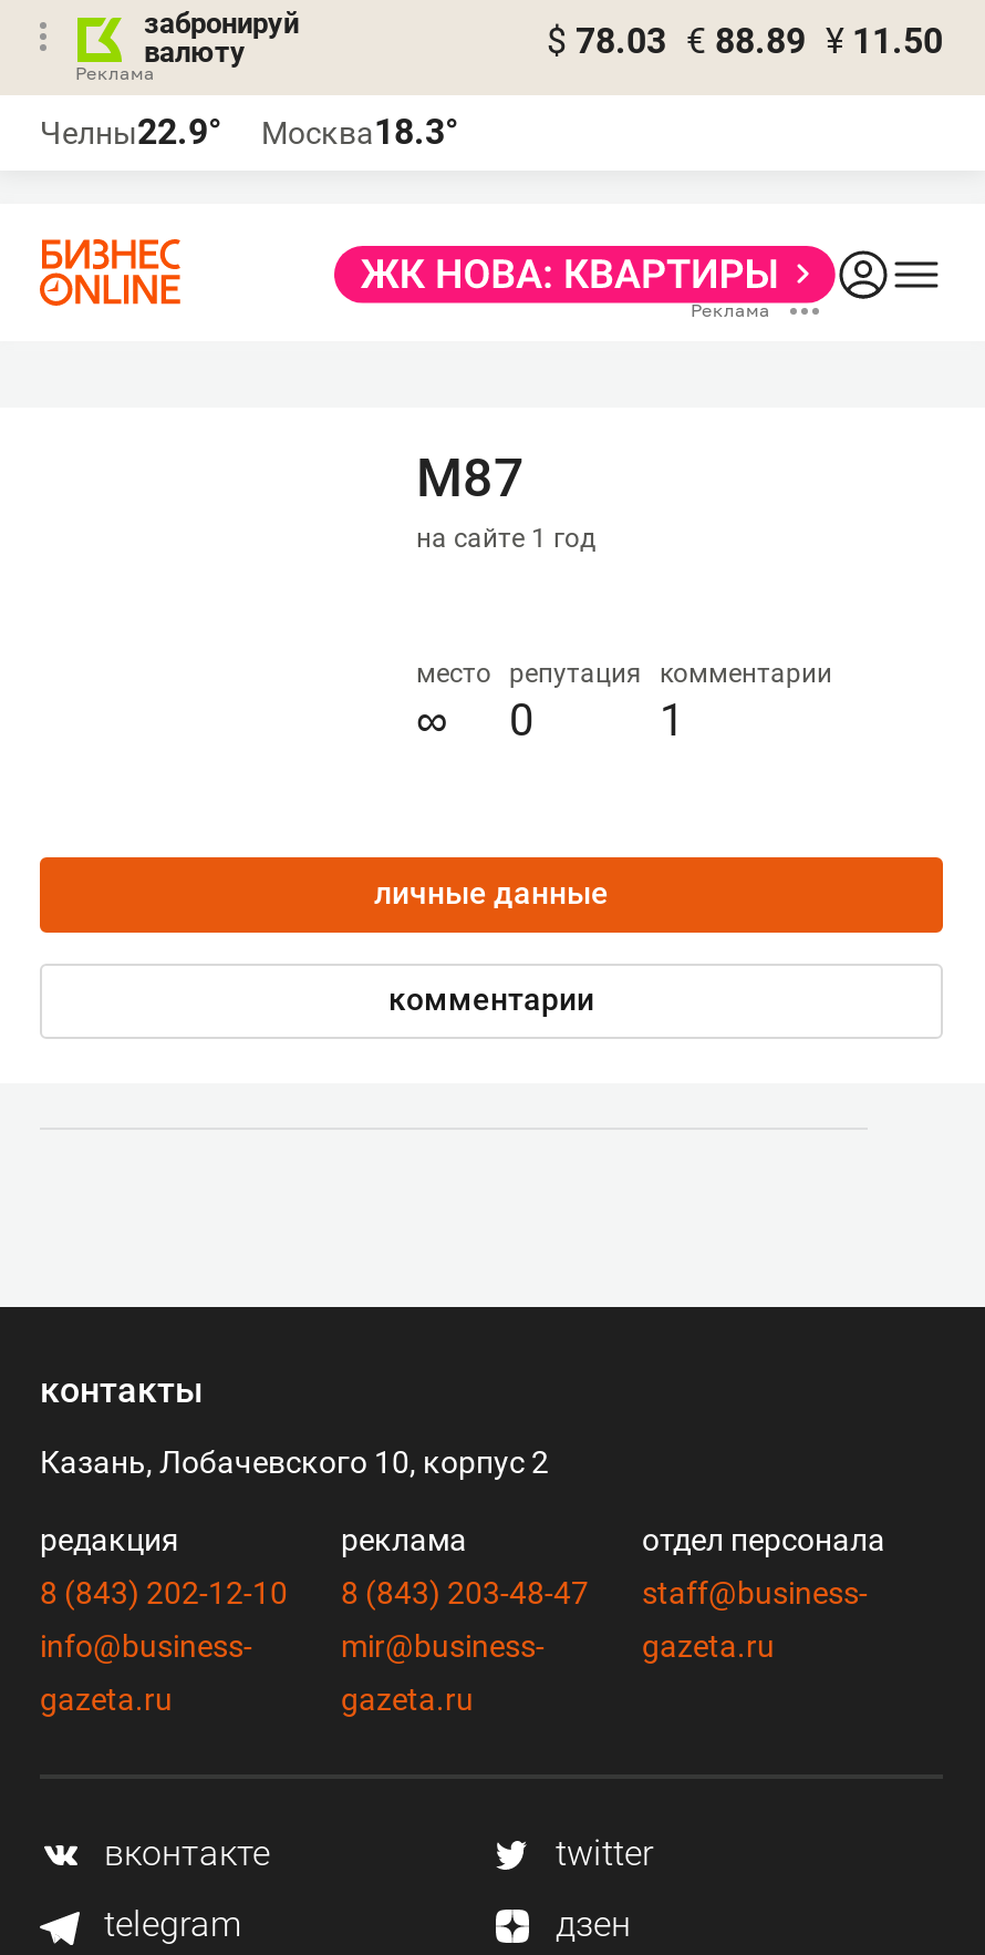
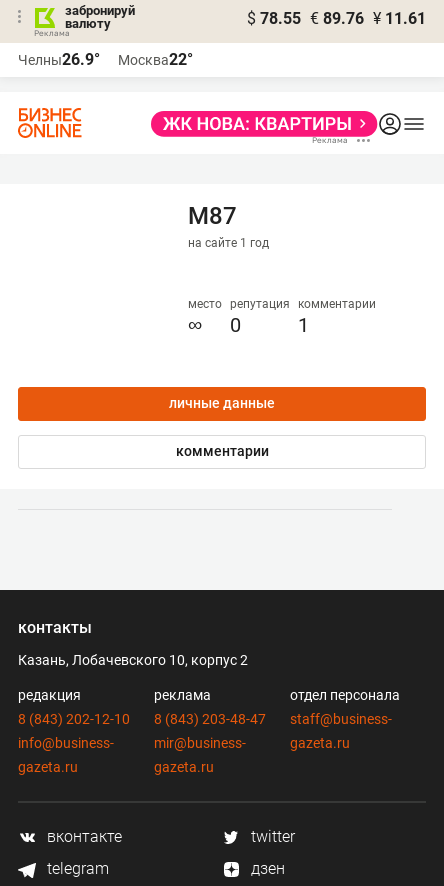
[547,20,943,62] $ 78.03 € 88.89 ¥ 11.50 -> [247,9,426,28] $ 78.55 € 89.76 ¥ 11.61
[40,111,221,153] Челны22.9° -> [18,50,100,69] Челны26.9°
[261,111,458,153] Москва18.3° -> [118,50,193,69] Москва22°

